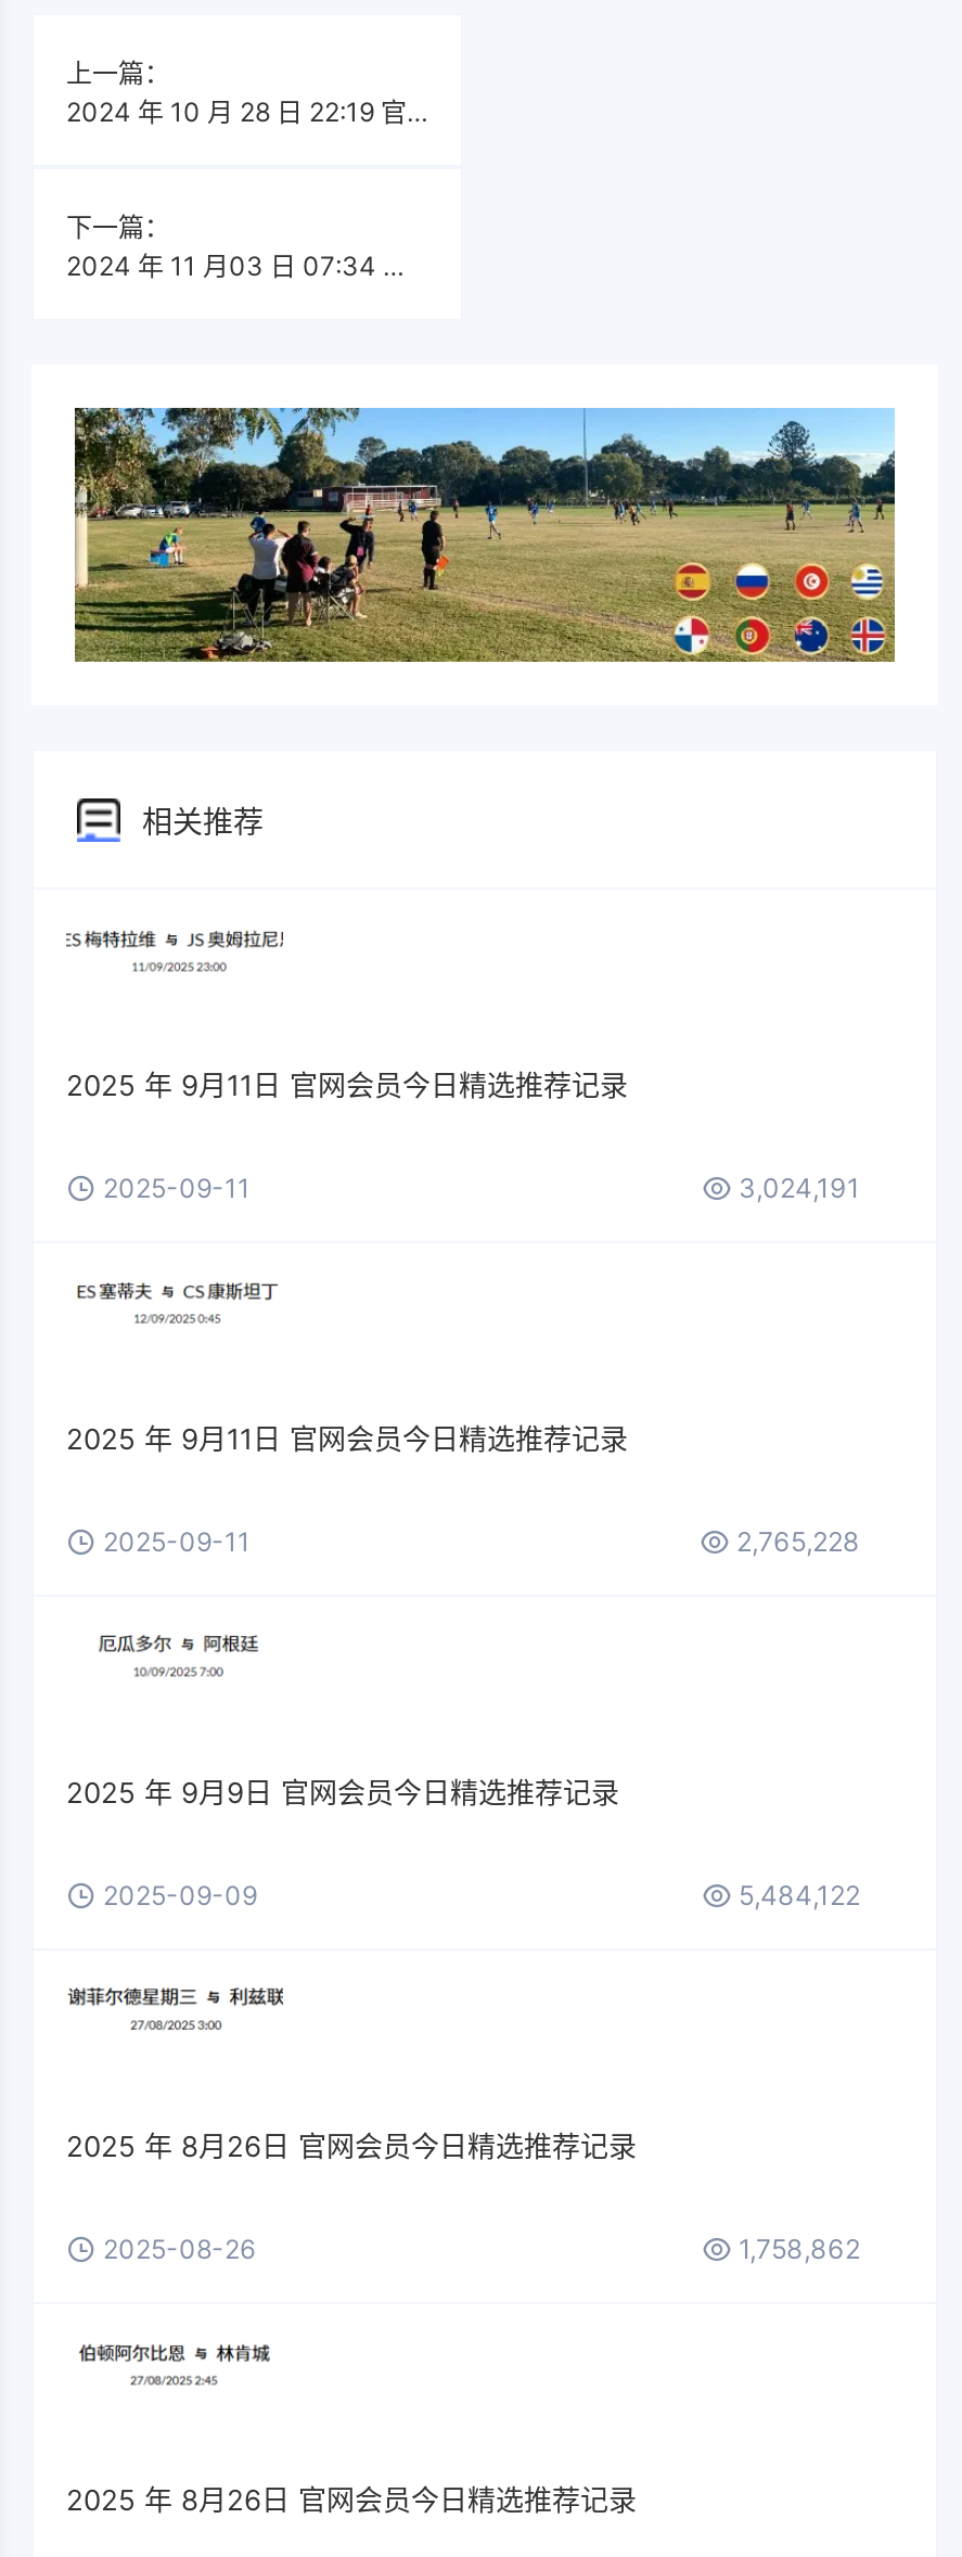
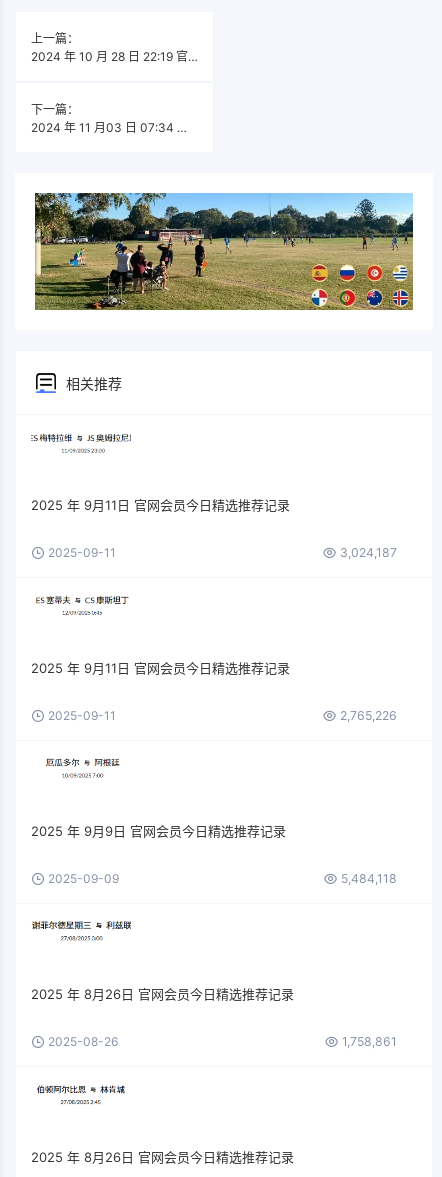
[739,1172,860,1205] 3,024,191 -> [340,545,397,560] 3,024,187
[736,1526,860,1559] 2,765,228 -> [340,708,397,723] 2,765,226
[739,1880,860,1912] 5,484,122 -> [341,871,397,886] 5,484,118
[739,2233,860,2266] 1,758,862 -> [342,1034,397,1049] 1,758,861

